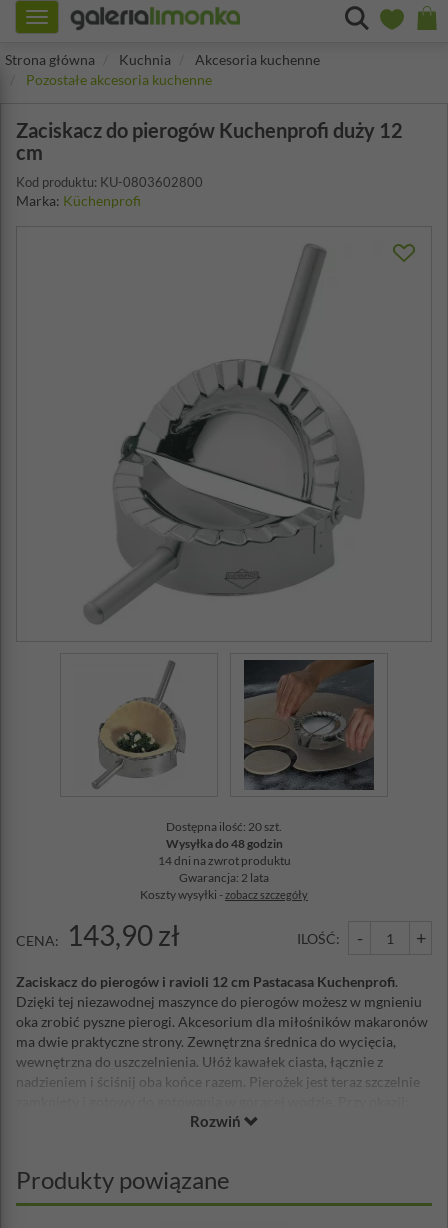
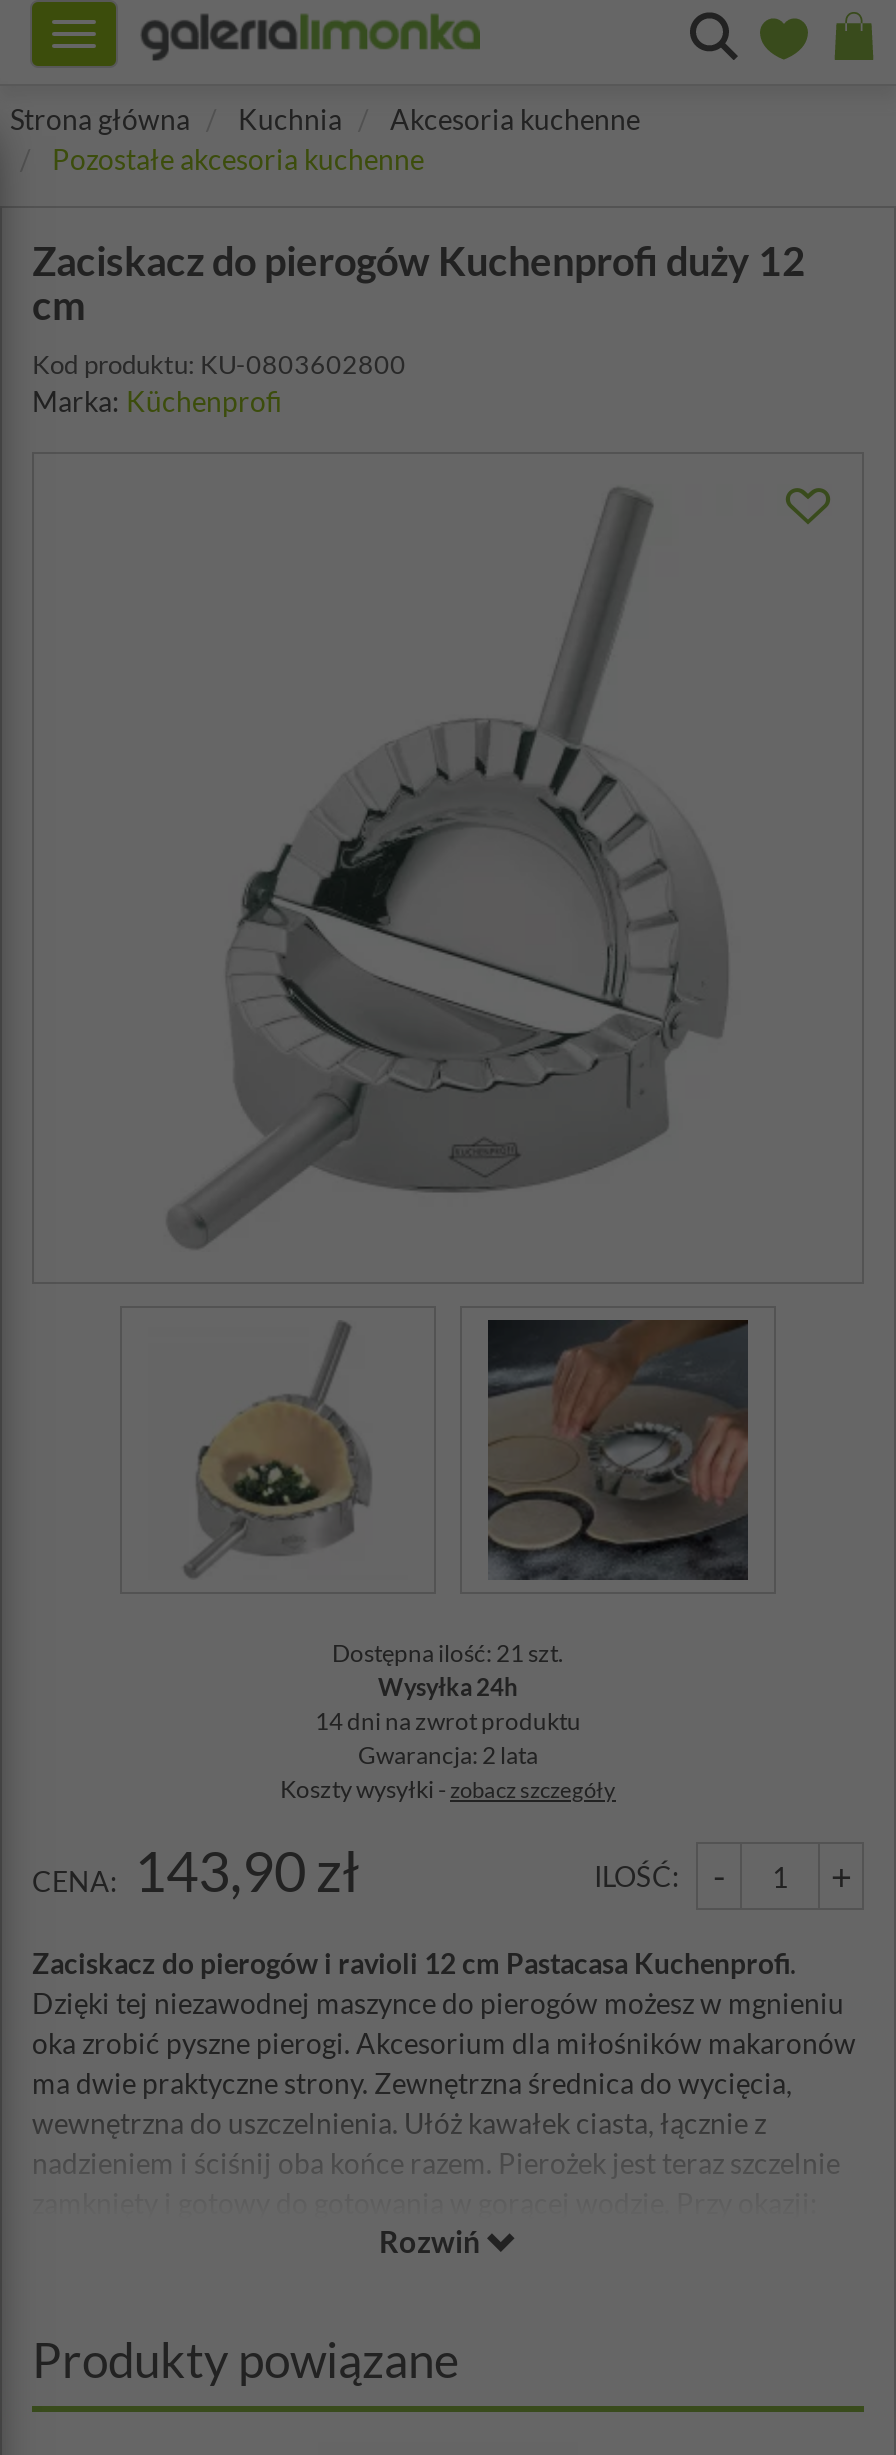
[165,819,282,851] Dostępna ilość: 20 szt. | Wysyłka do 48 godzin -> [332,1638,564,1702] Dostępna ilość: 21 szt. | Wysyłka 24h

